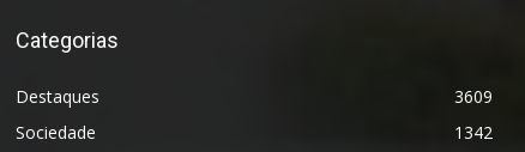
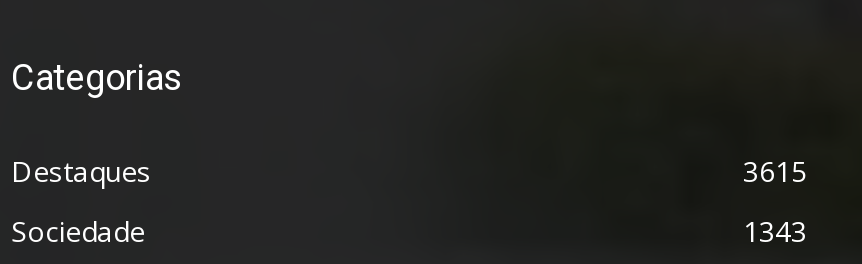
[454,85,493,108] 3609 -> [743,152,807,190] 3615
[454,121,493,144] 1342 -> [743,212,807,250] 1343

